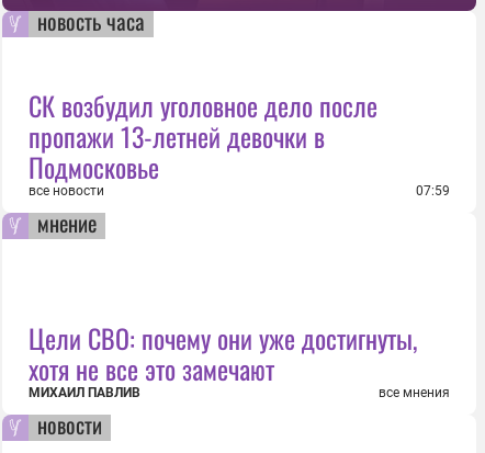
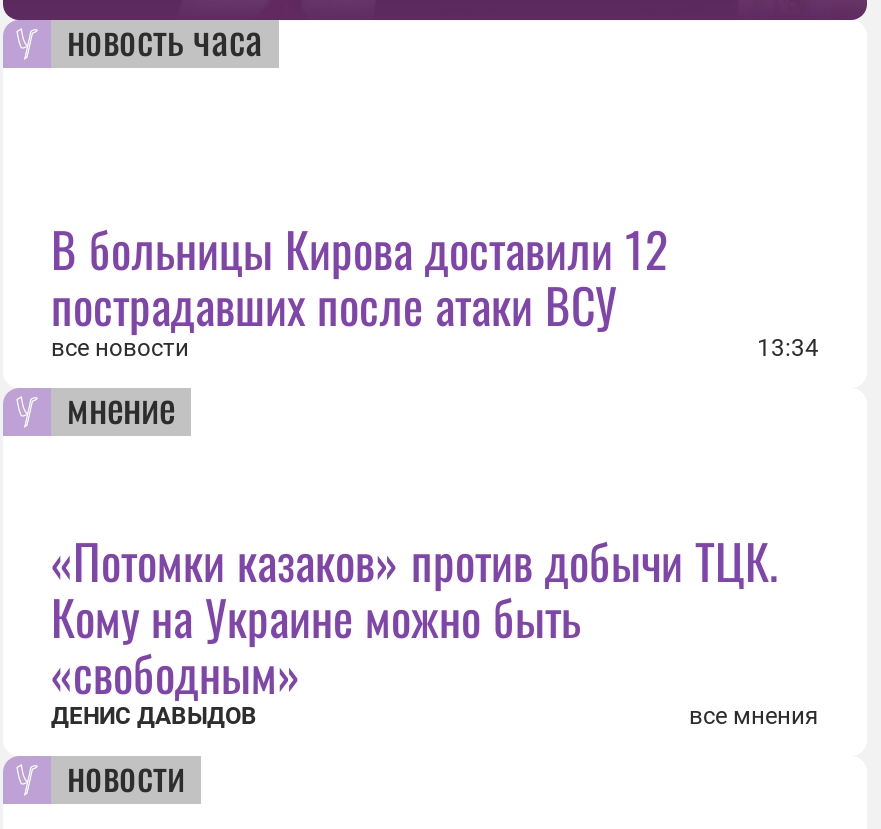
[29,86,377,186] СК возбудил уголовное дело после | пропажи 13-летней девочки в | Подмосковье -> [51,212,667,340] В больницы Кирова доставили 12 | пострадавших после атаки ВСУ
[416,183,450,199] 07:59 -> [757,334,819,362] 13:34
[29,318,417,400] Цели СВО: почему они уже достигнуты, | хотя не все это замечают | МИХАИЛ ПАВЛИВ -> [51,524,779,730] «Потомки казаков» против добычи ТЦК. | Кому на Украине можно быть | «свободным» | ДЕНИС ДАВЫДОВ

